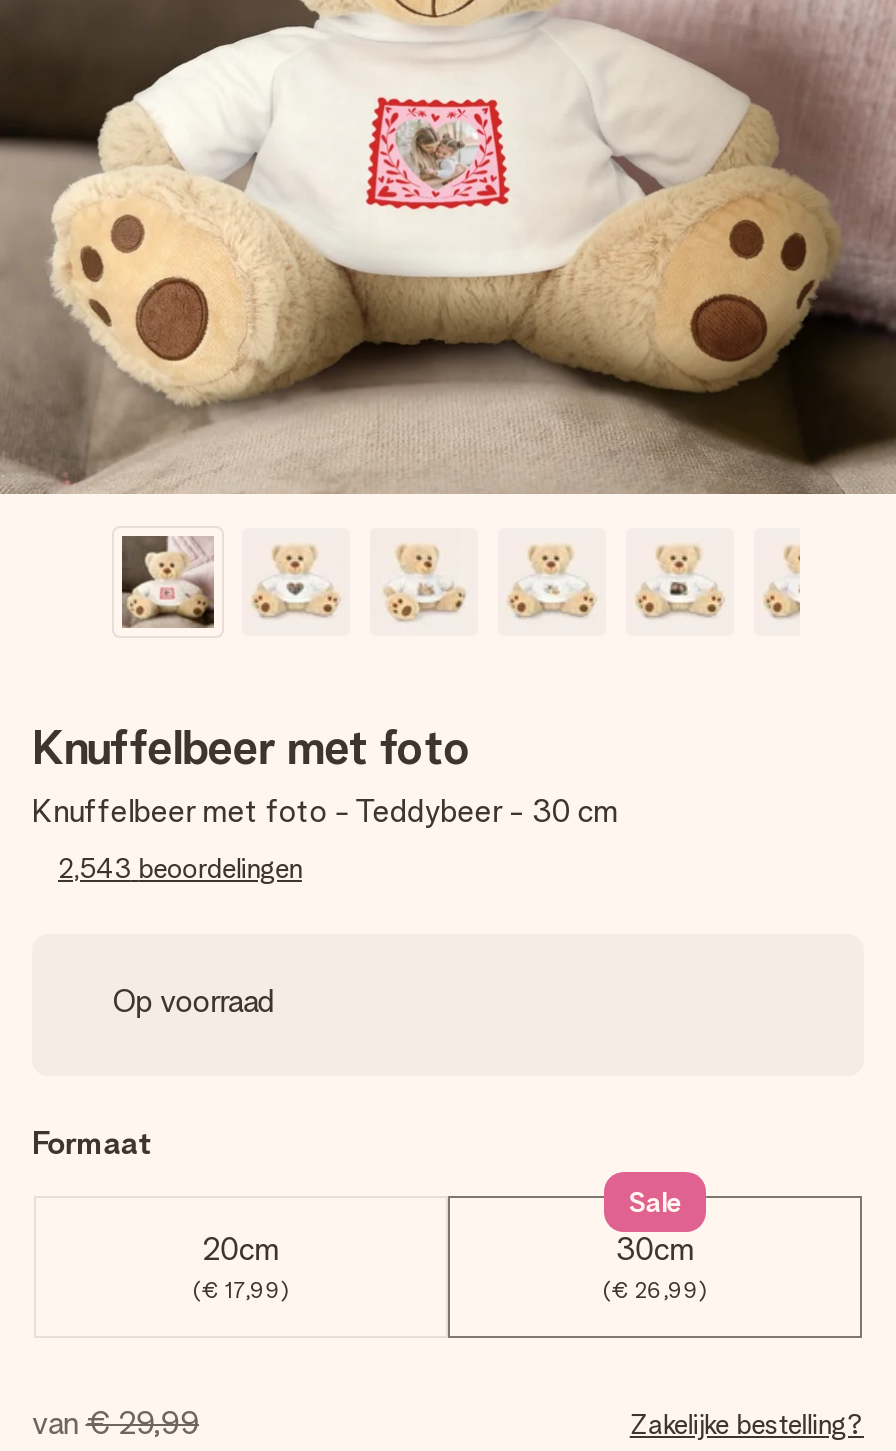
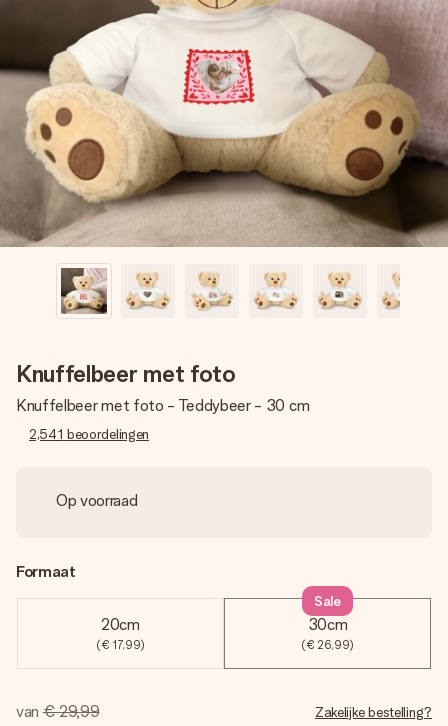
[58,852,302,884] 2,543 beoordelingen -> [29,426,149,442] 2,541 beoordelingen

